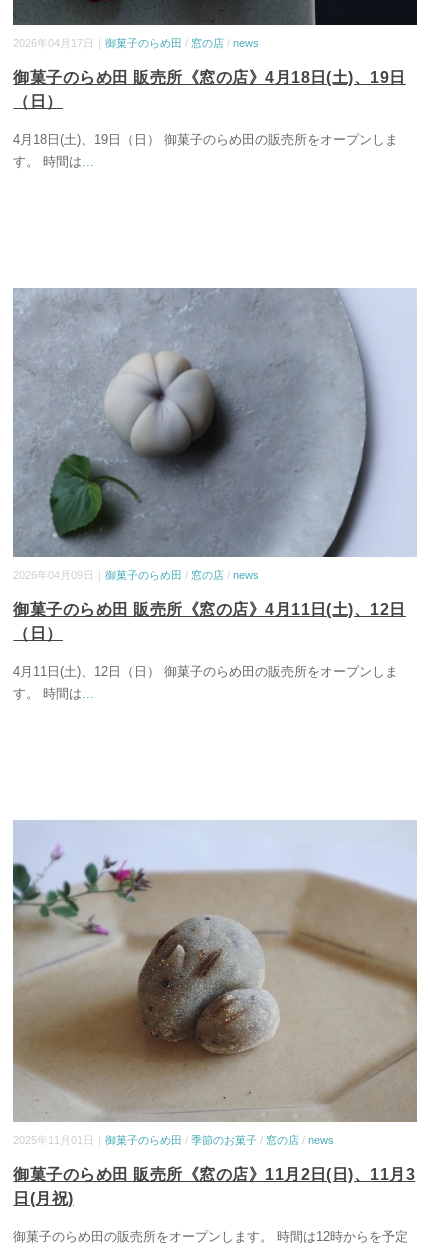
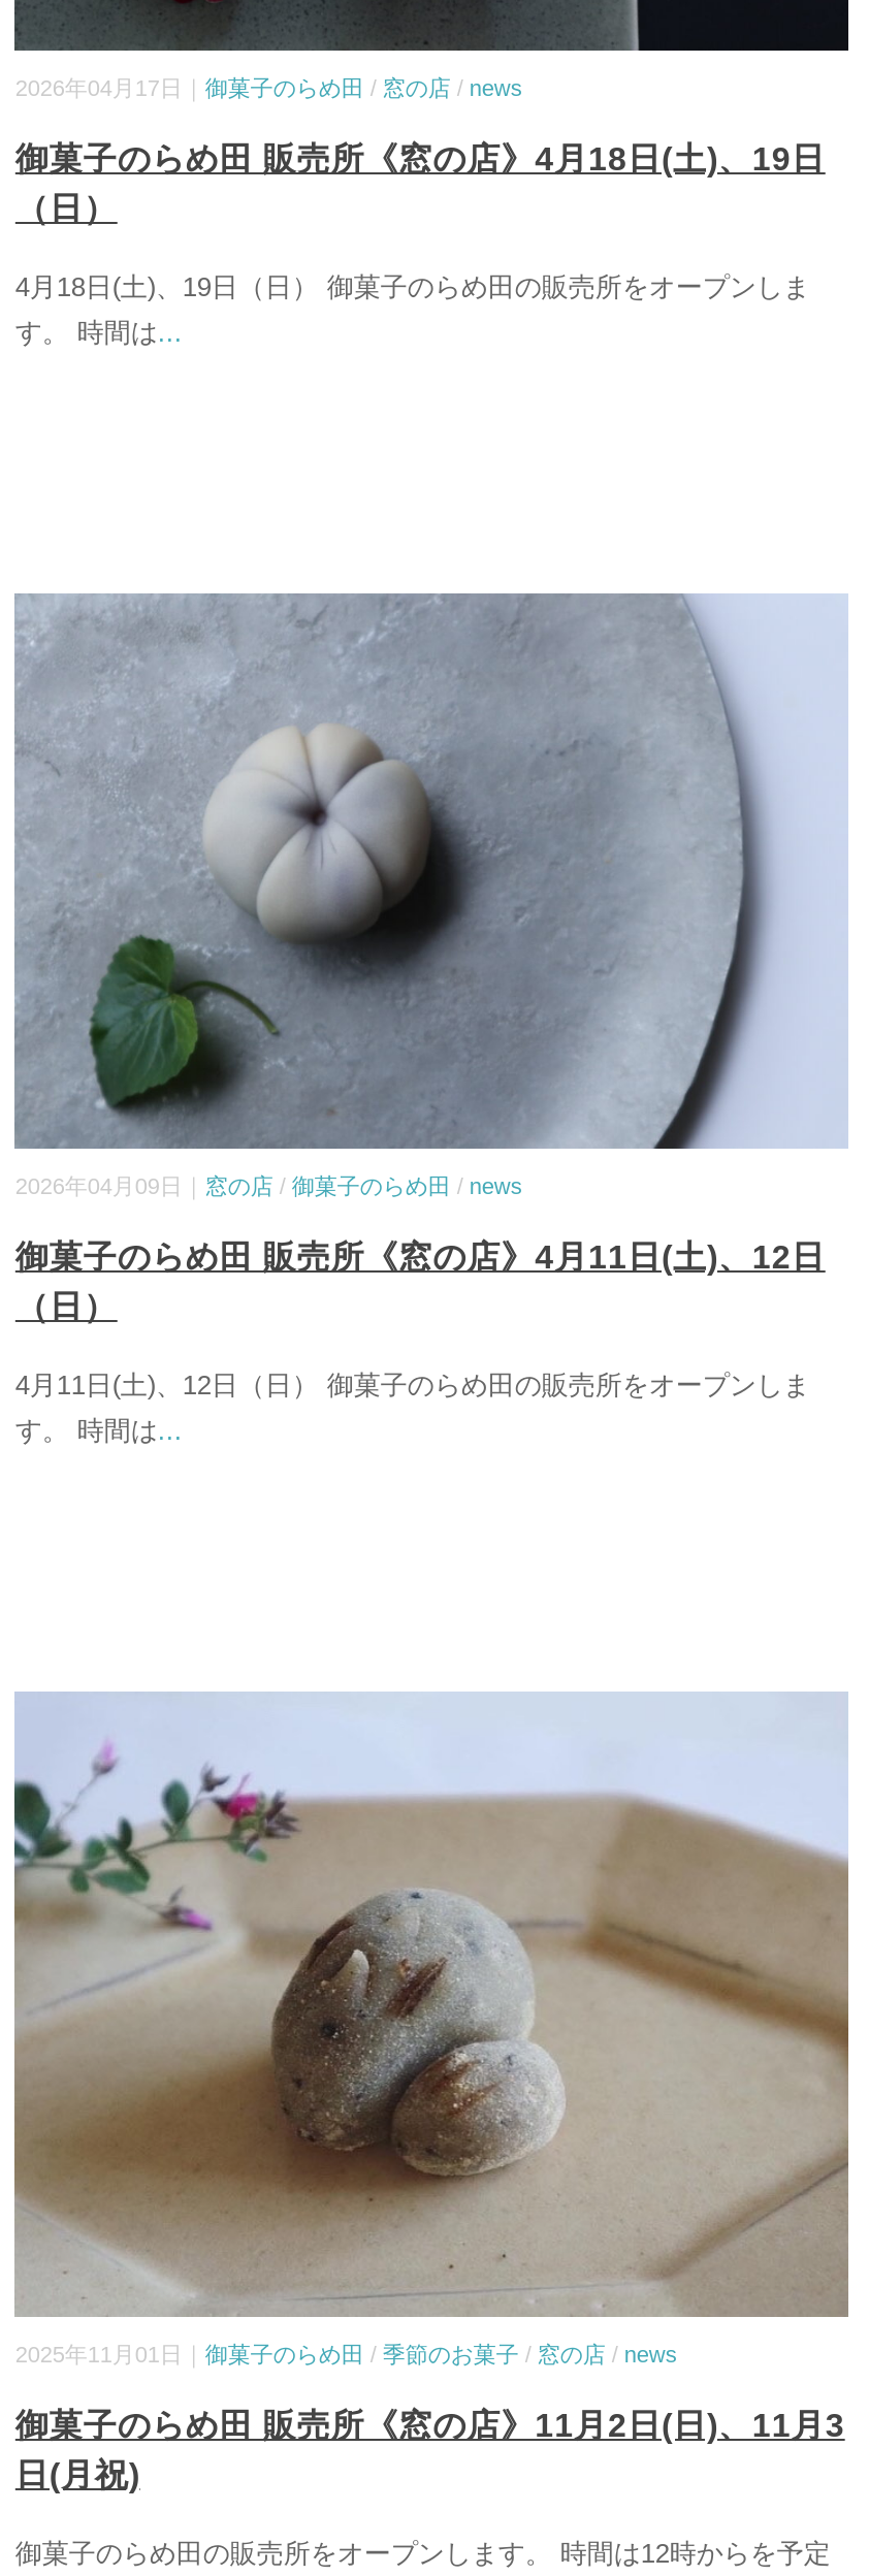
[13,569,259,581] 2026年04月09日｜御菓子のらめ田/窓の店/ news -> [15,1174,523,1199] 2026年04月09日｜窓の店/御菓子のらめ田/ news

